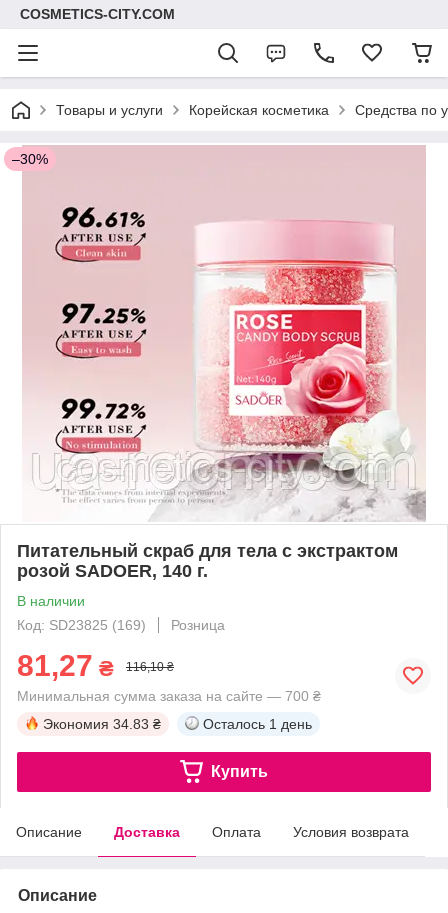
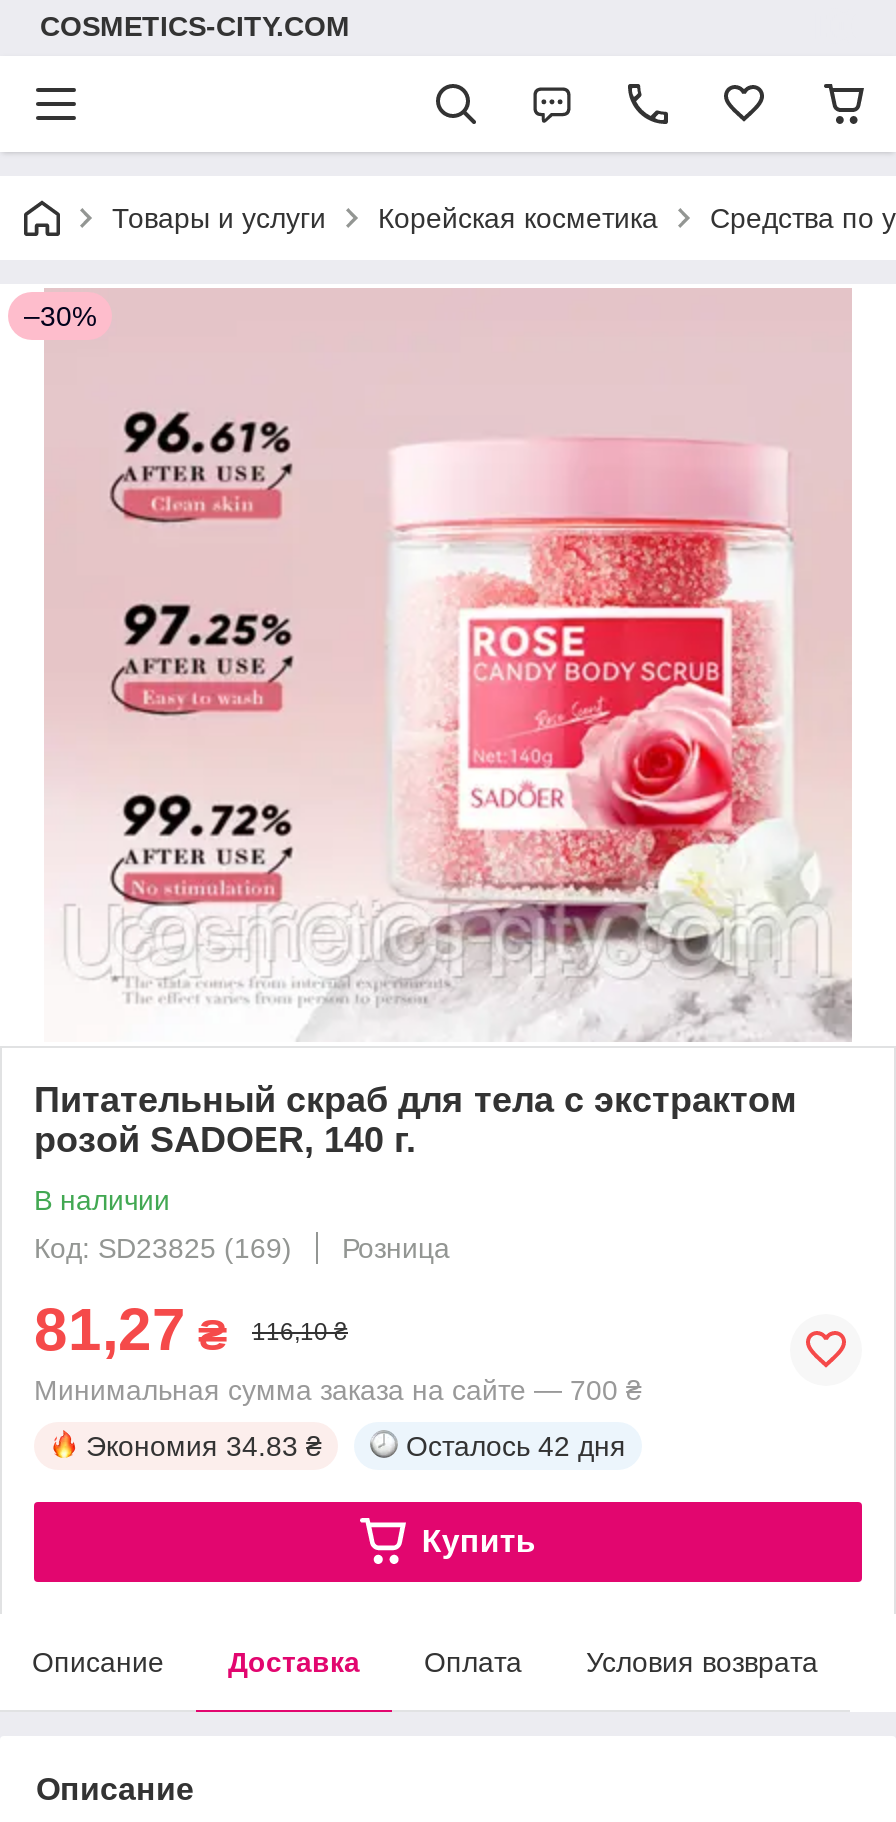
[203,716,312,732] Осталось 1 день -> [406,1430,626,1462] Осталось 42 дня

